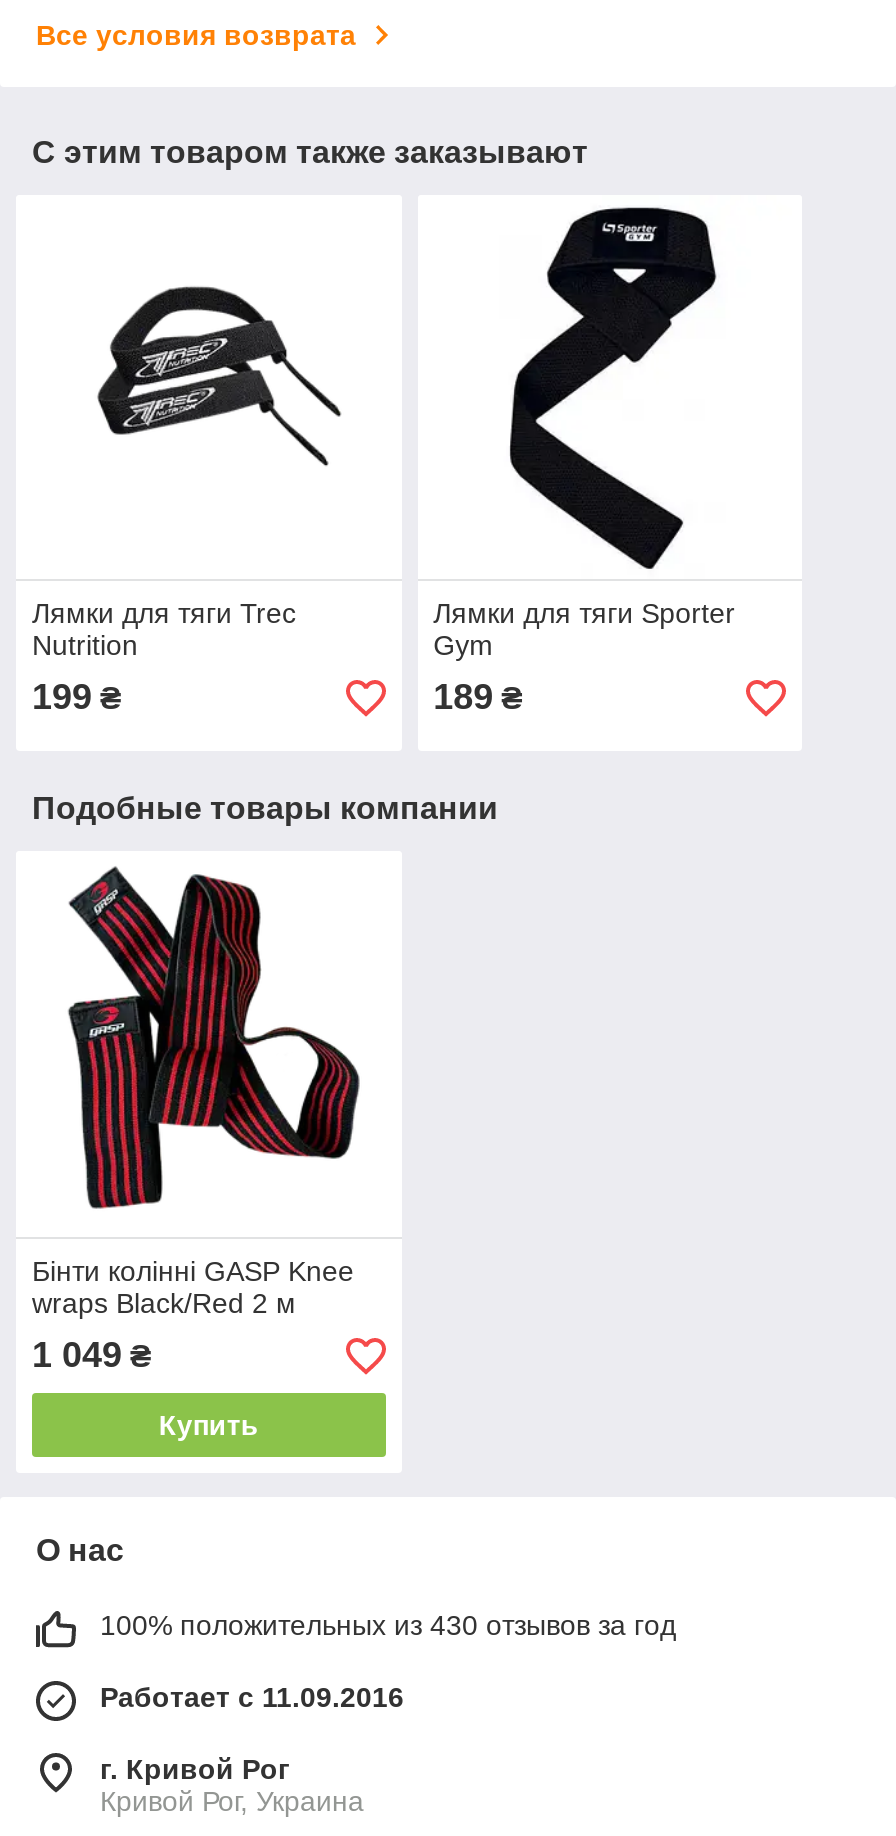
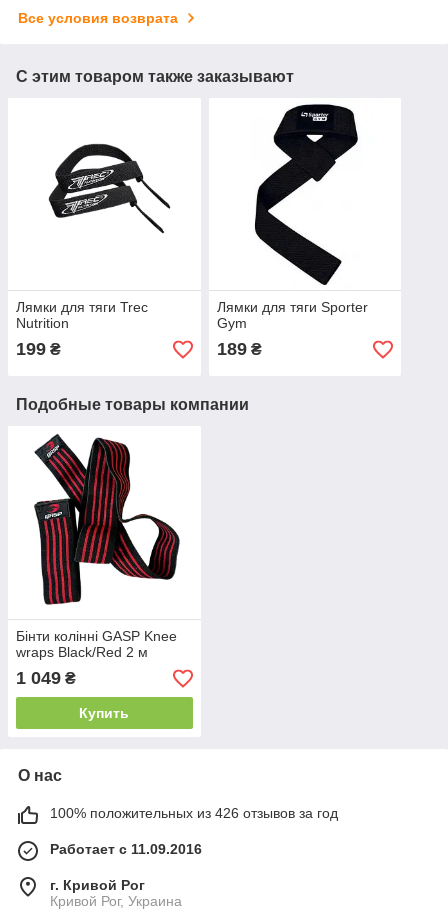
[100,1609,676,1641] 100% положительных из 430 отзывов за год -> [50,805,338,821] 100% положительных из 426 отзывов за год

